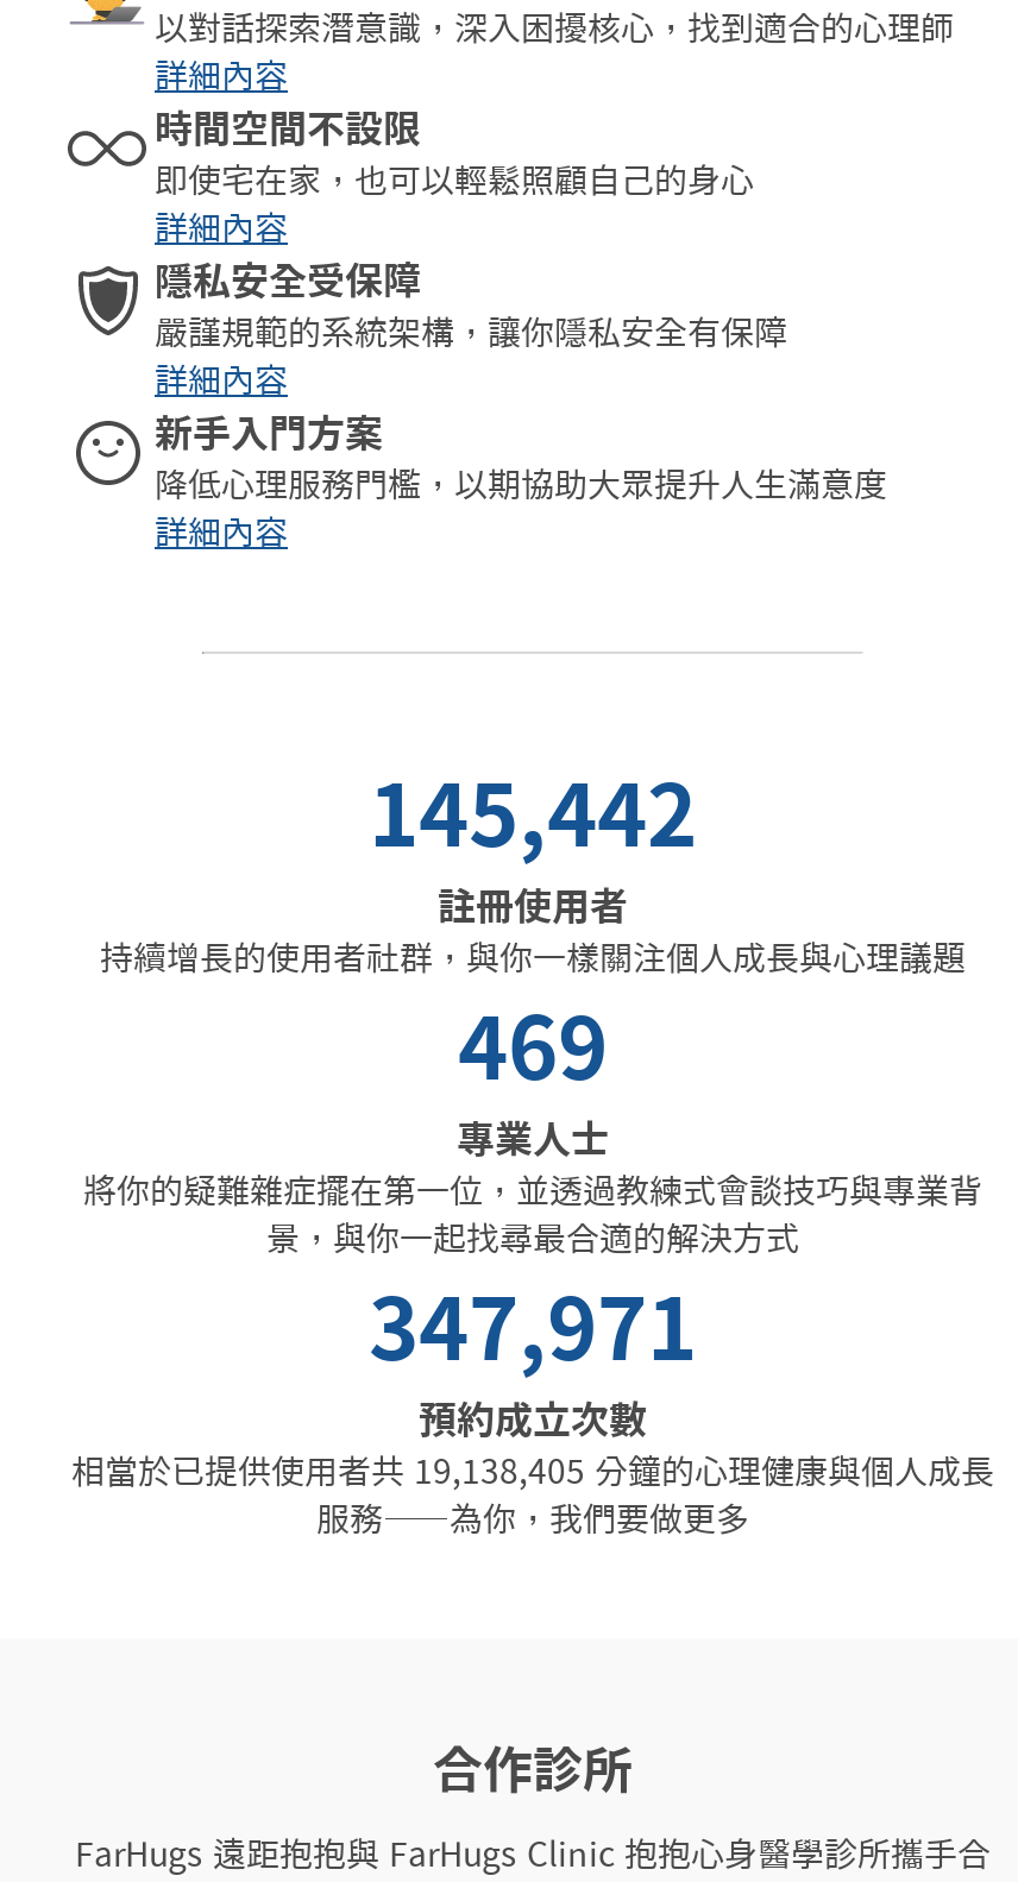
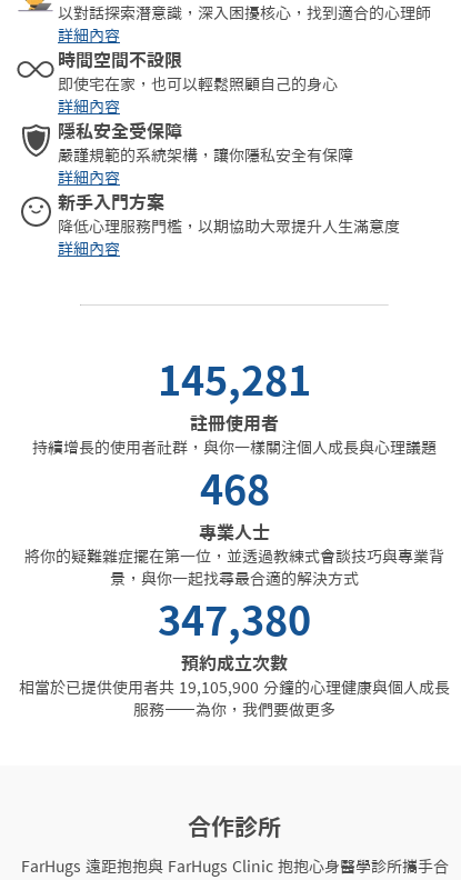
[369,770,697,856] 145,442 -> [158,360,311,400] 145,281
[458,1003,608,1089] 469 -> [199,469,269,509] 468
[369,1284,697,1370] 347,971 -> [158,600,311,640] 347,380
[71,1455,994,1488] 相當於已提供使用者共19,138,405 分鐘的心理健康與個人成長 -> [19,680,450,696] 相當於已提供使用者共19,105,900 分鐘的心理健康與個人成長

